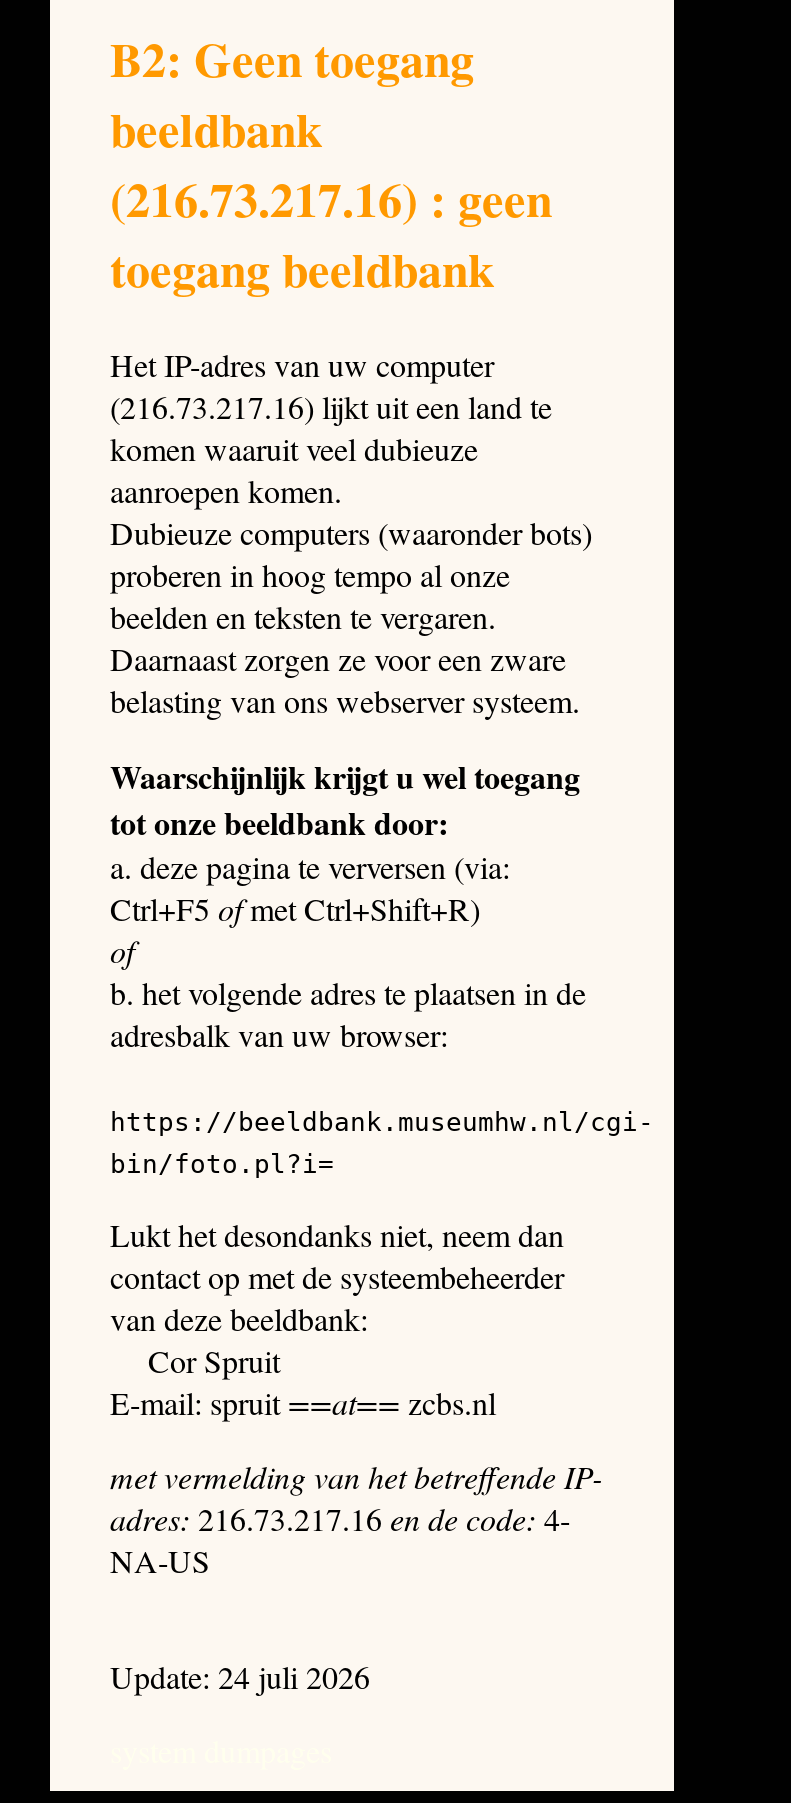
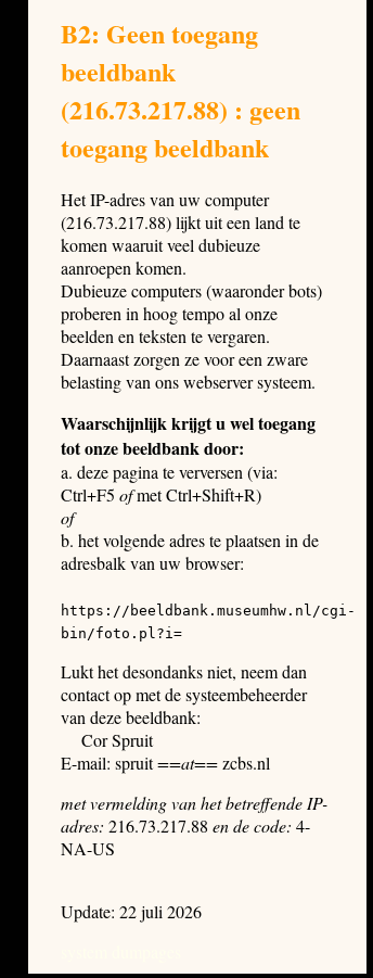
[110,163,552,233] (216.73.217.16) : geen -> [61,90,300,128] (216.73.217.88) : geen
[110,385,552,427] (216.73.217.16) lijkt uit een land te -> [61,210,300,233] (216.73.217.88) lijkt uit een land te
[110,1497,570,1539] adres: 216.73.217.16 en de code: 4- -> [61,814,310,837] adres: 216.73.217.88 en de code: 4-
[110,1655,370,1697] Update: 24 juli 2026 -> [61,900,202,922] Update: 22 juli 2026

